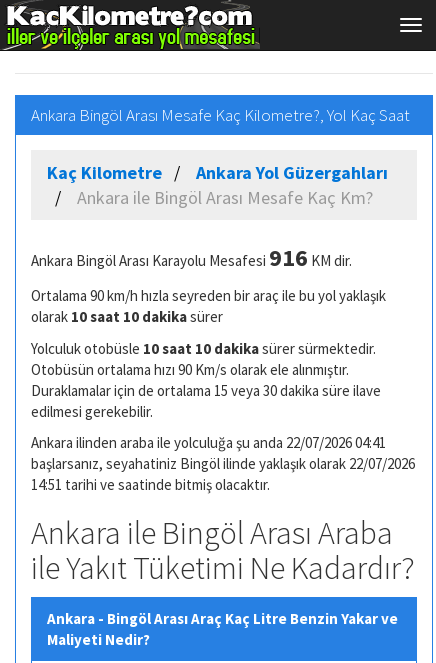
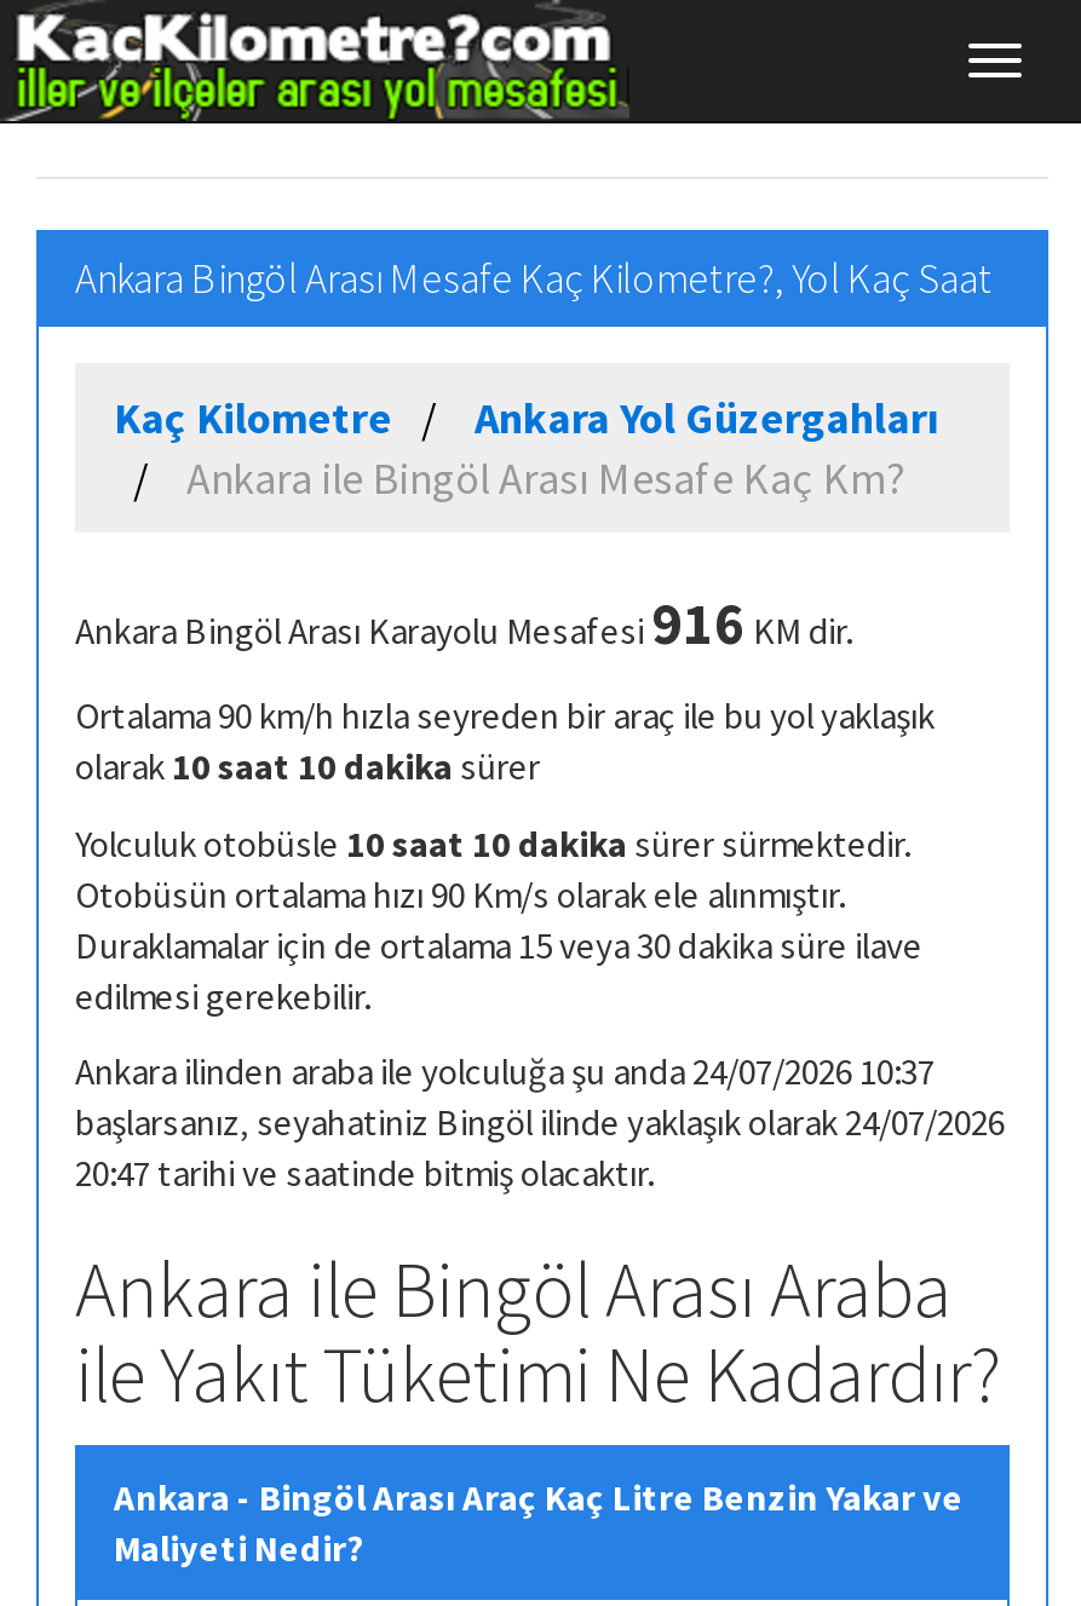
[31,433,386,452] Ankara ilinden araba ile yolculuğa şu anda 22/07/2026 04:41 -> [75,1048,935,1094] Ankara ilinden araba ile yolculuğa şu anda 24/07/2026 10:37
[31,454,415,473] başlarsanız, seyahatiniz Bingöl ilinde yaklaşık olarak 22/07/2026 -> [75,1099,1005,1145] başlarsanız, seyahatiniz Bingöl ilinde yaklaşık olarak 24/07/2026
[31,475,270,494] 14:51 tarihi ve saatinde bitmiş olacaktır. -> [75,1150,654,1196] 20:47 tarihi ve saatinde bitmiş olacaktır.

